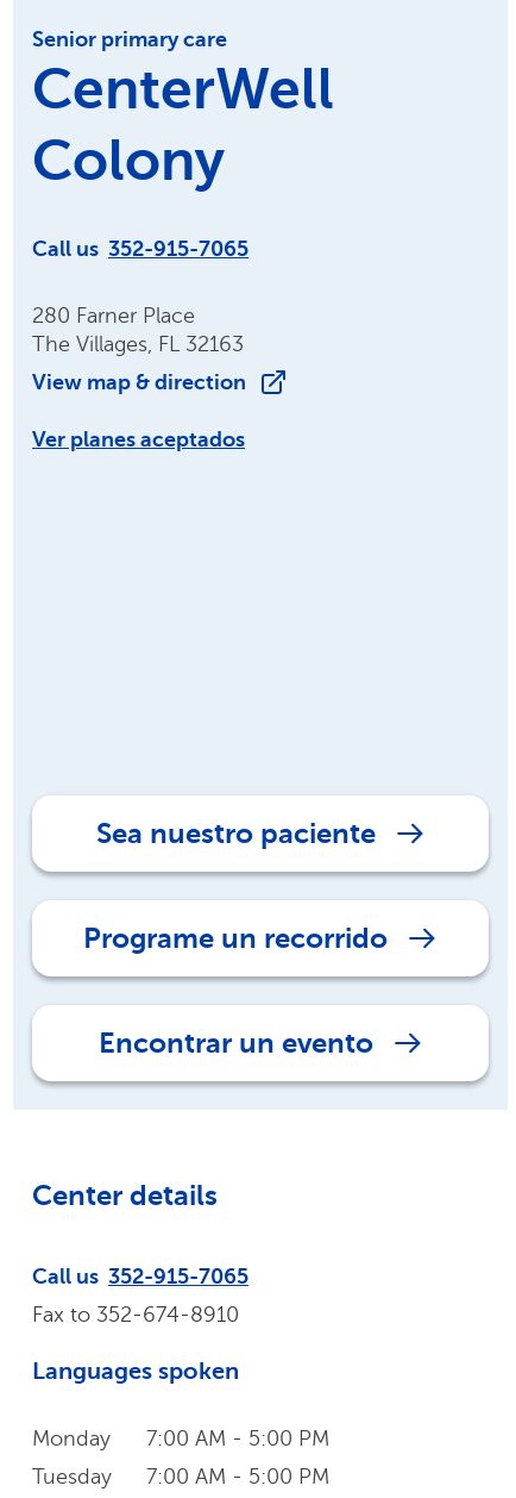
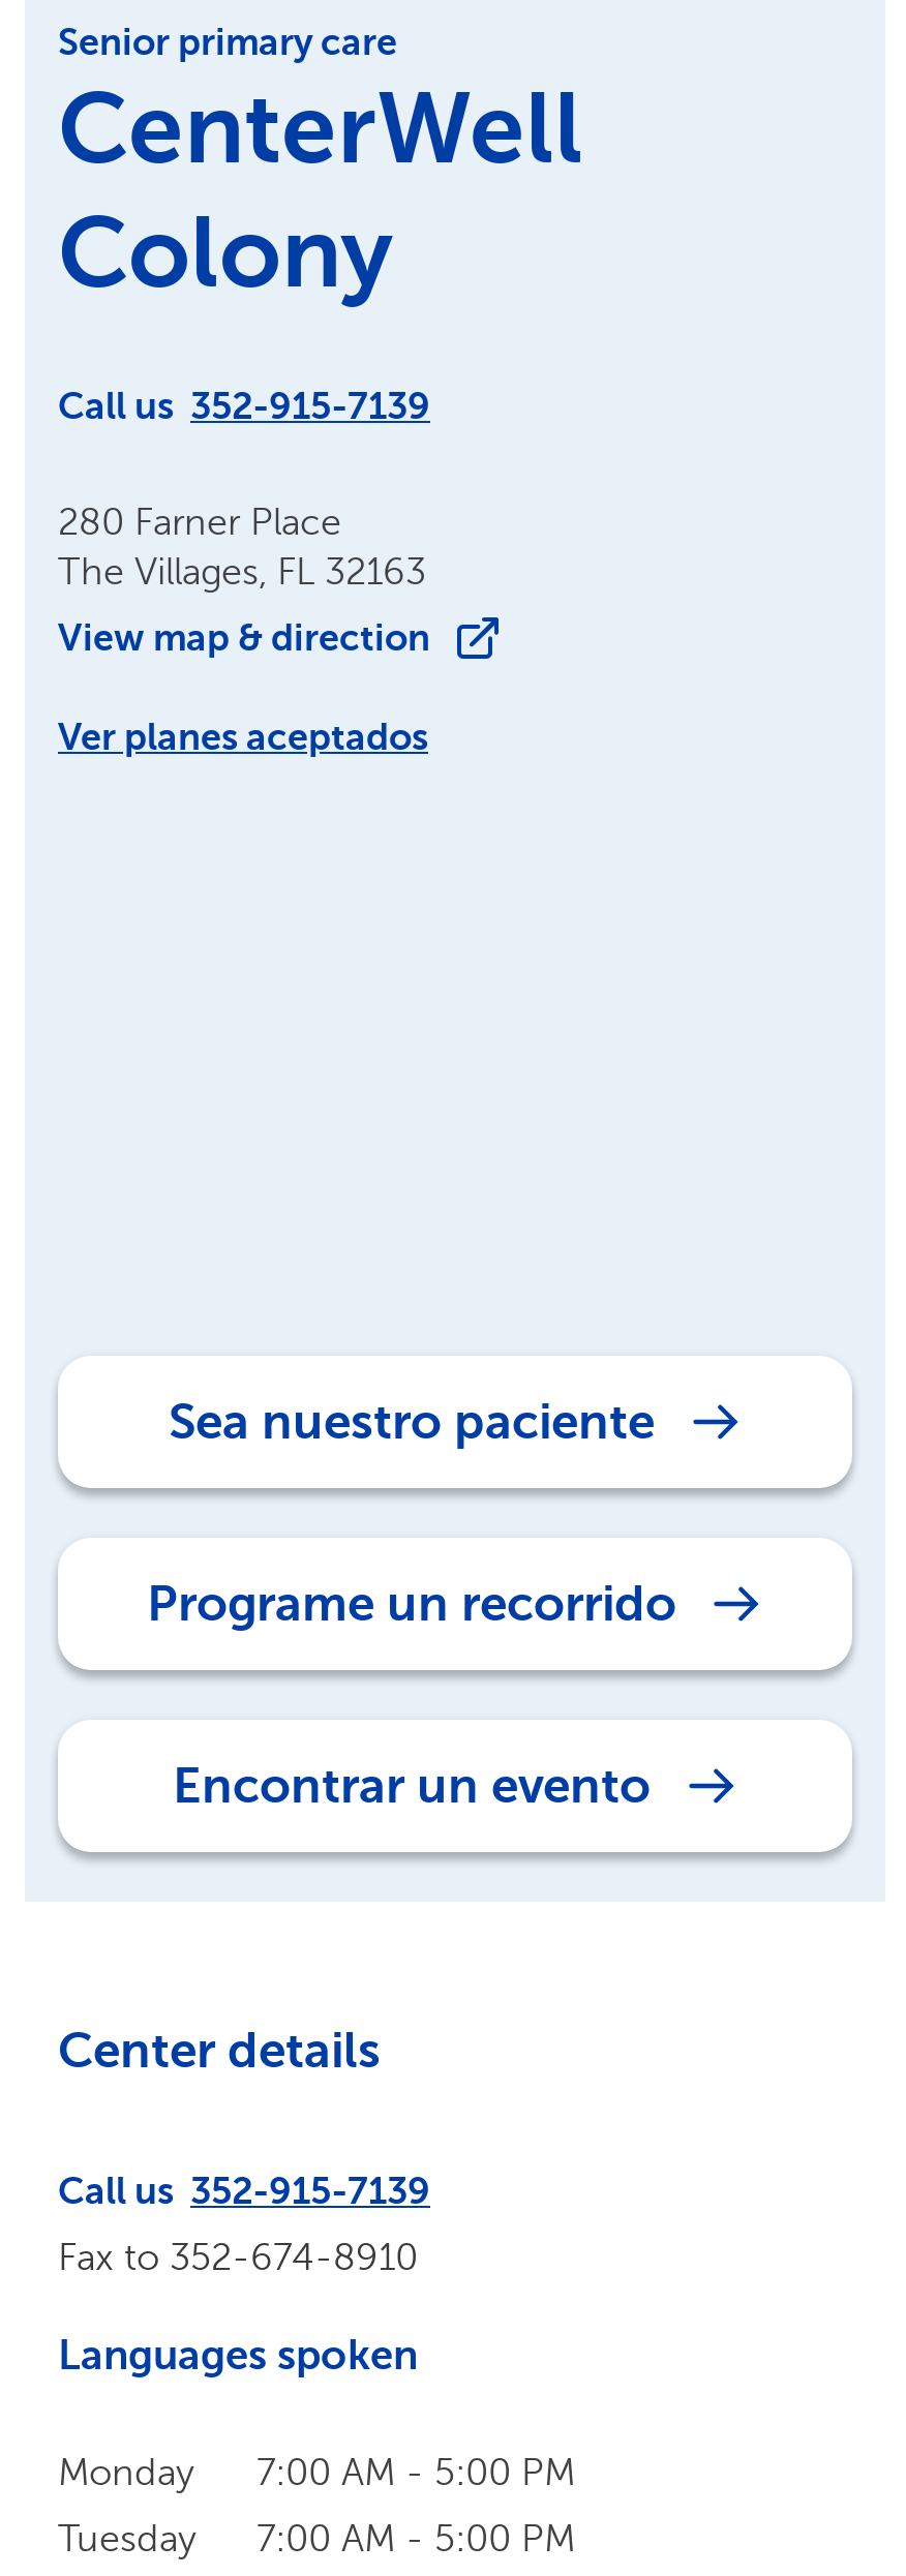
[32,237,248,261] Call us 352-915-7065 -> [58,386,430,427] Call us 352-915-7139
[32,1265,248,1288] Call us 352-915-7065 -> [58,2171,430,2212] Call us 352-915-7139

